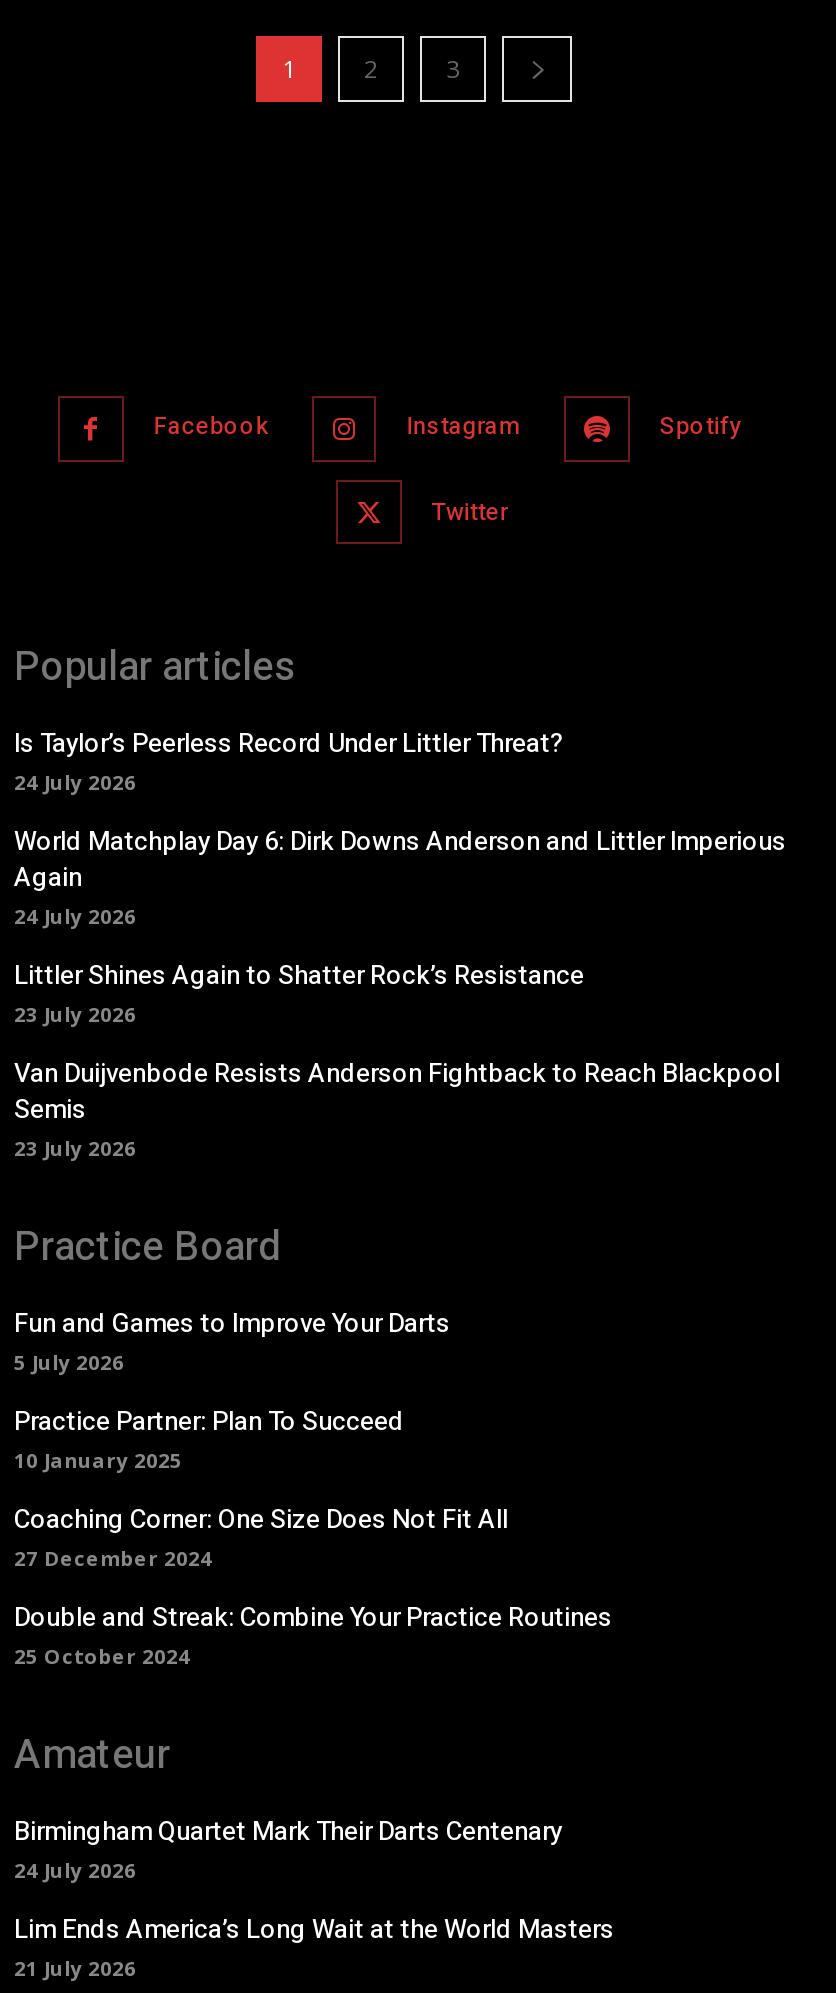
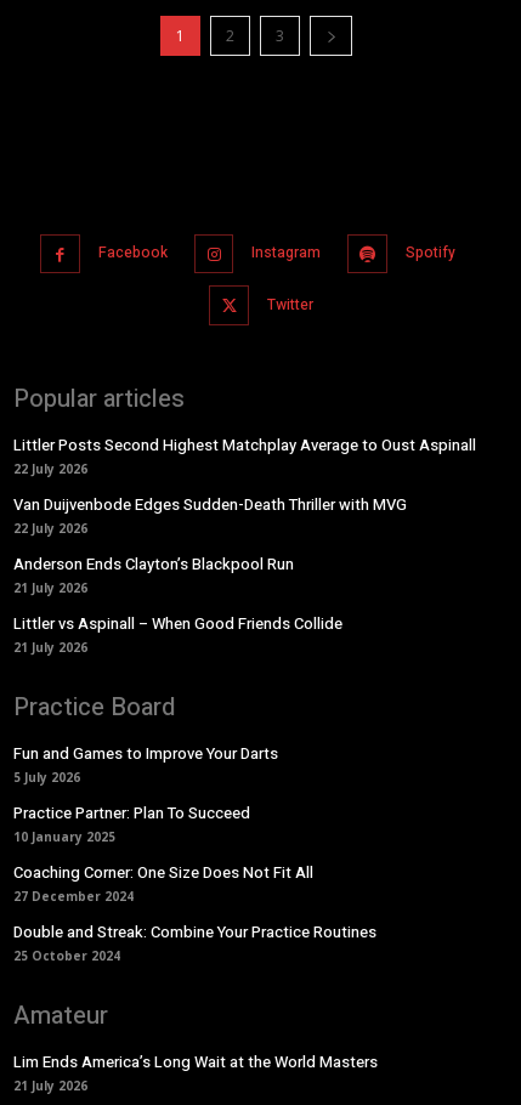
[14,724,564,796] Is Taylor’s Peerless Record Under Littler Threat? | 24 July 2026 -> [13,433,476,477] Littler Posts Second Highest Matchplay Average to Oust Aspinall | 22 July 2026
[14,822,786,930] World Matchplay Day 6: Dirk Downs Anderson and Littler Imperious | Again | 24 July 2026 -> [13,493,407,536] Van Duijvenbode Edges Sudden-Death Thriller with MVG | 22 July 2026
[14,956,584,1028] Littler Shines Again to Shatter Rock’s Resistance | 23 July 2026 -> [13,552,294,596] Anderson Ends Clayton’s Blackpool Run | 21 July 2026
[14,1054,780,1162] Van Duijvenbode Resists Anderson Fightback to Reach Blackpool | Semis | 23 July 2026 -> [13,612,342,655] Littler vs Aspinall – When Good Friends Collide | 21 July 2026
[14,1812,562,1884] Birmingham Quartet Mark Their Darts Centenary | 24 July 2026 -> none

